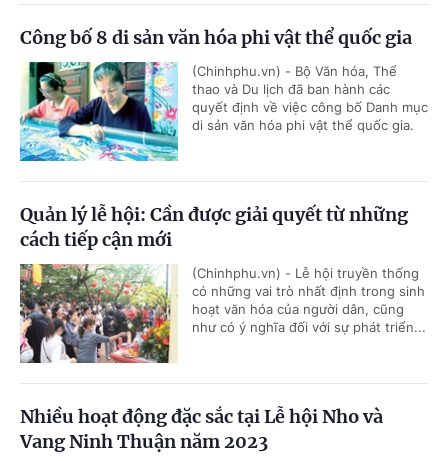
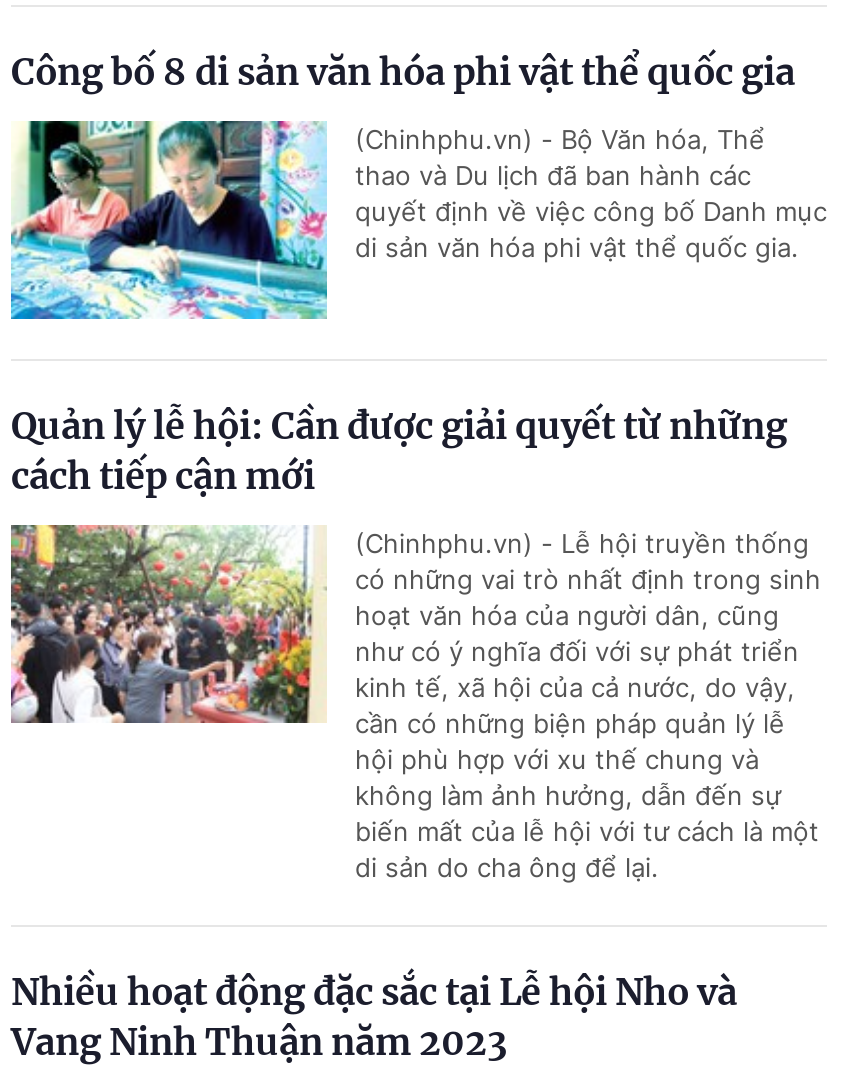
[192,319,426,335] như có ý nghĩa đối với sự phát triển... -> [355,635,819,883] như có ý nghĩa đối với sự phát triển | kinh tế, xã hội của cả nước, do vậy, | cần có những biện pháp quản lý lễ | hội phù hợp với xu thế chung và | không làm ảnh hưởng, dẫn đến sự | biến mất của lễ hội với tư cách là một | di sản do cha ông để lại.

